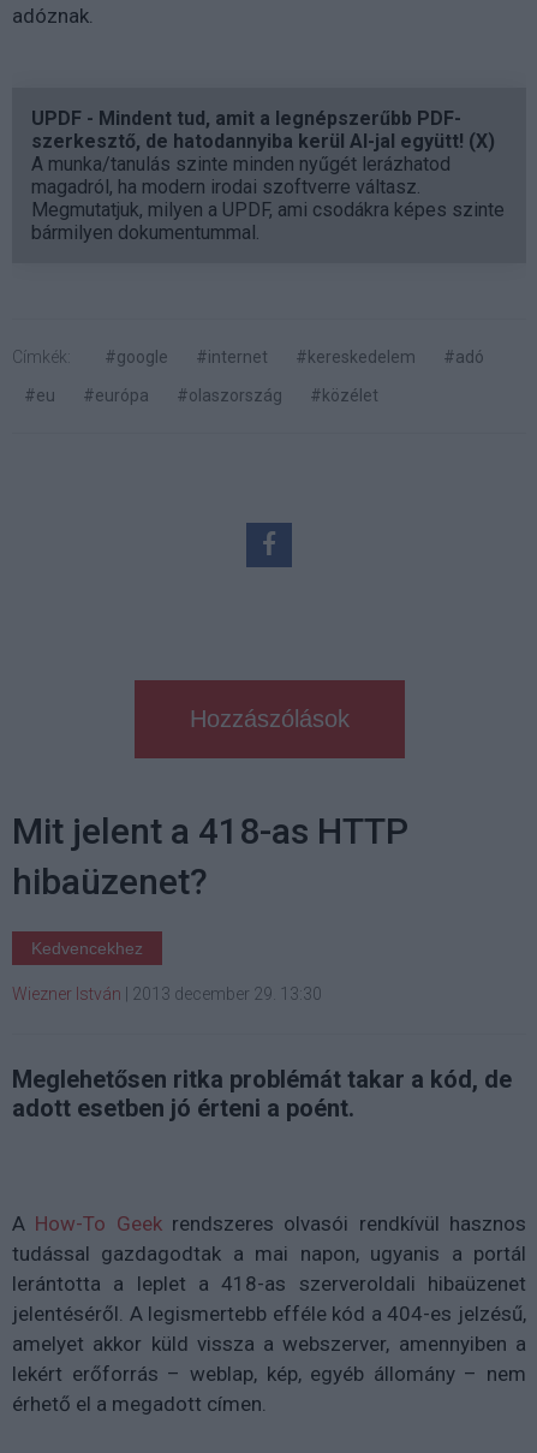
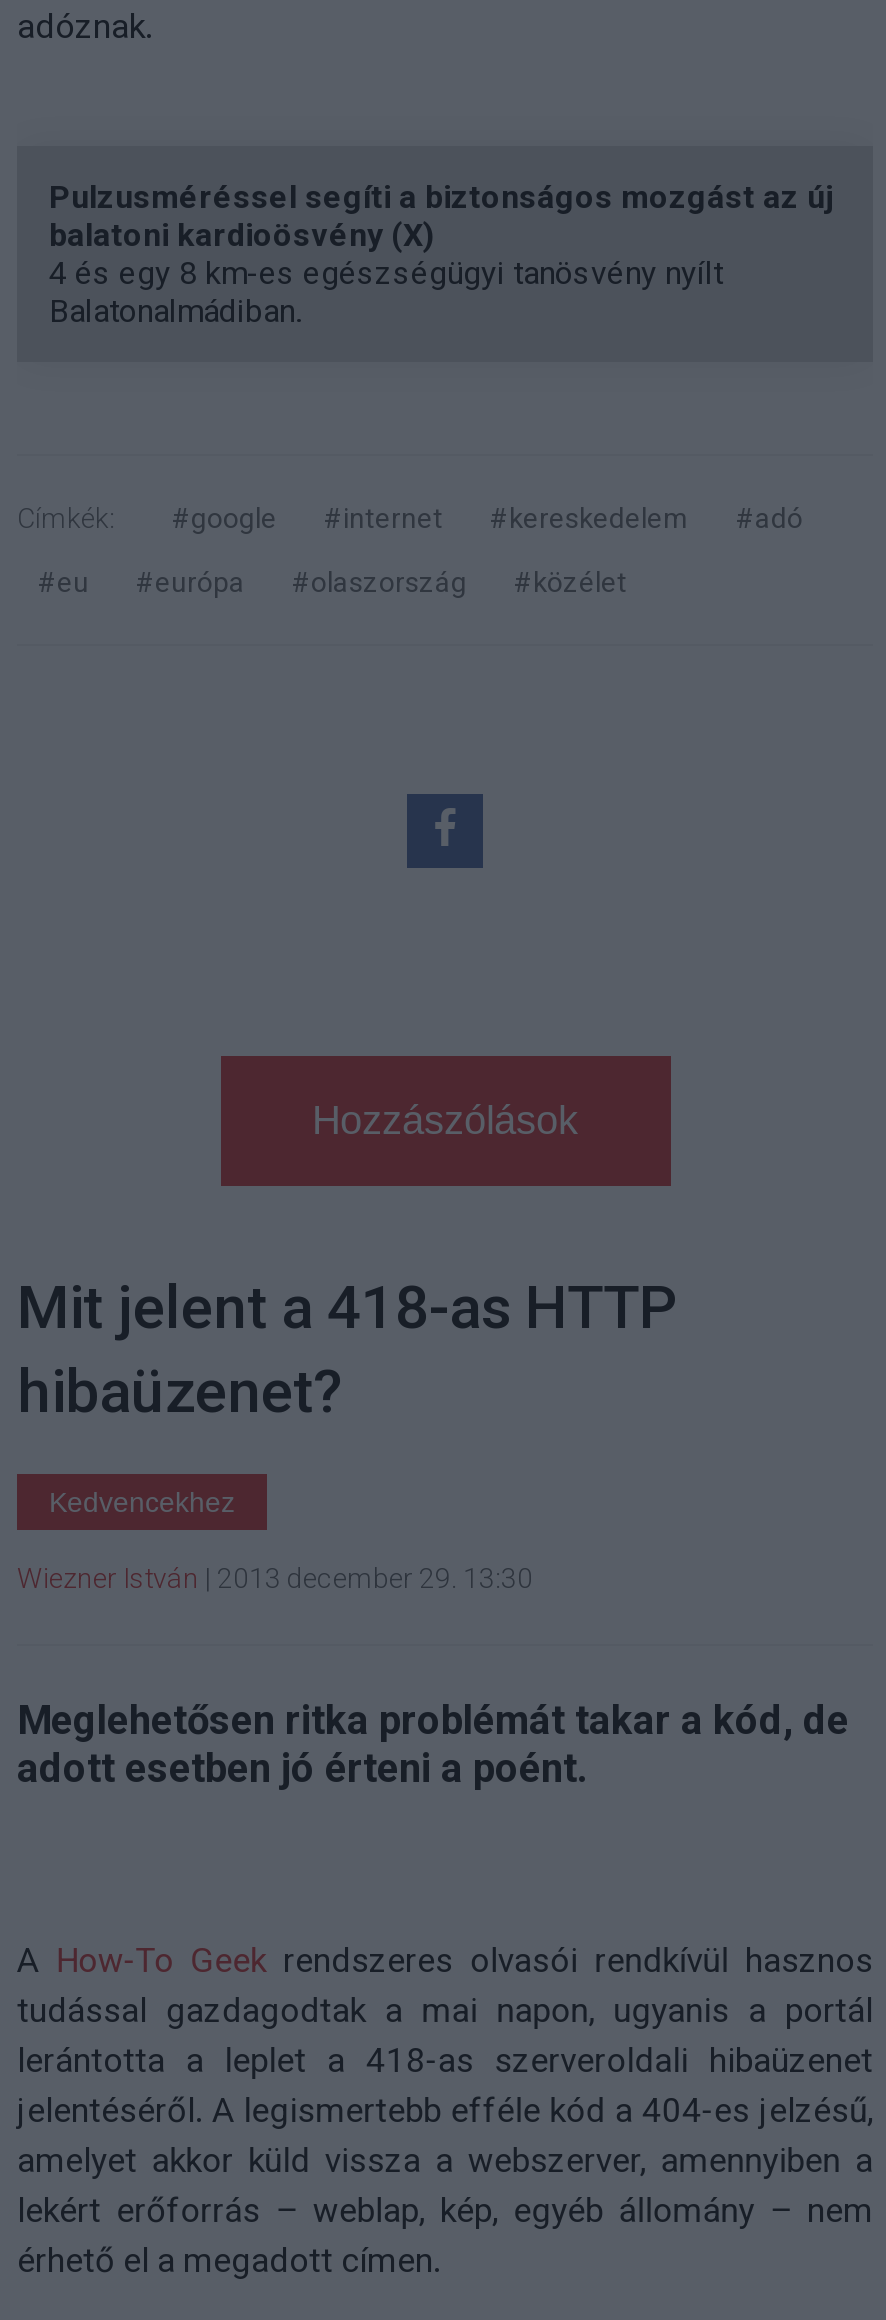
[31,107,505,244] UPDF - Mindent tud, amit a legnépszerűbb PDF- | szerkesztő, de hatodannyiba kerül AI-jal együtt! (X) | A munka/tanulás szinte minden nyűgét lerázhatod | magadról, ha modern irodai szoftverre váltasz. | Megmutatjuk, milyen a UPDF, ami csodákra képes szinte | bármilyen dokumentummal. -> [49,178,833,330] Pulzusméréssel segíti a biztonságos mozgást az új | balatoni kardioösvény (X) | 4 és egy 8 km-es egészségügyi tanösvény nyílt | Balatonalmádiban.

